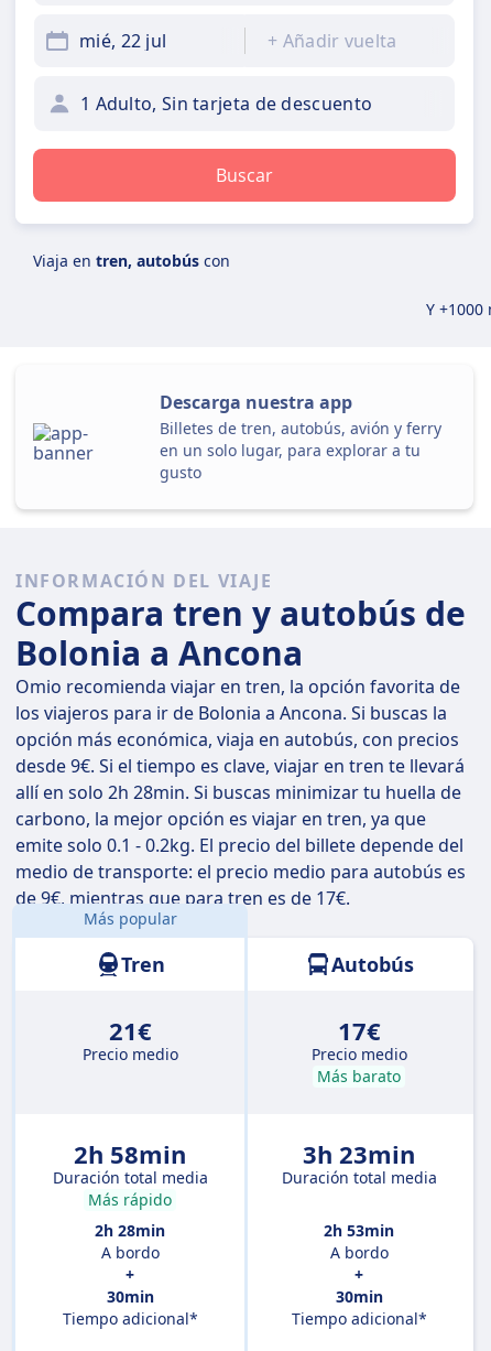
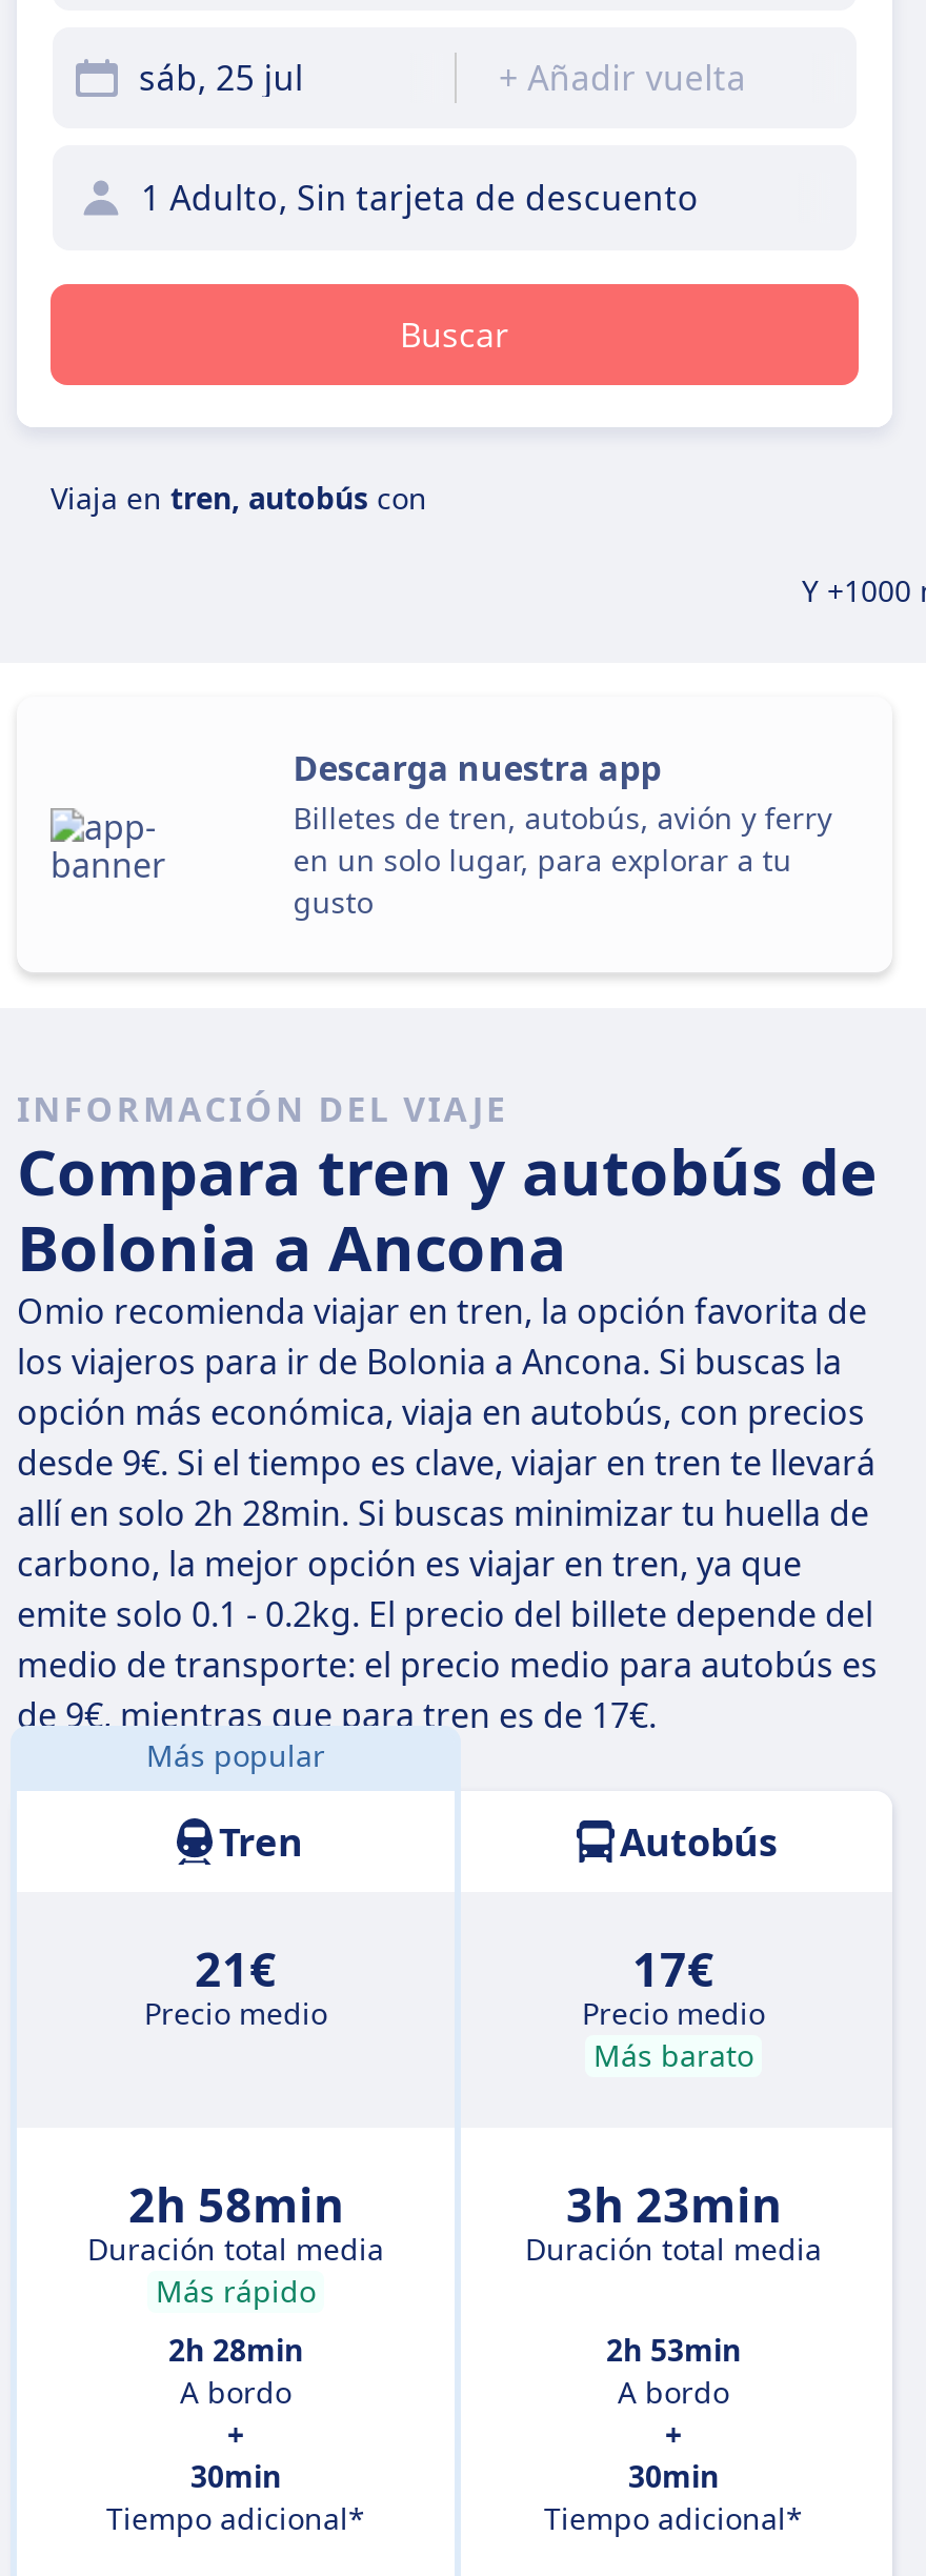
[79,29,167,53] mié, 22 jul -> [139,55,304,101] sáb, 25 jul

